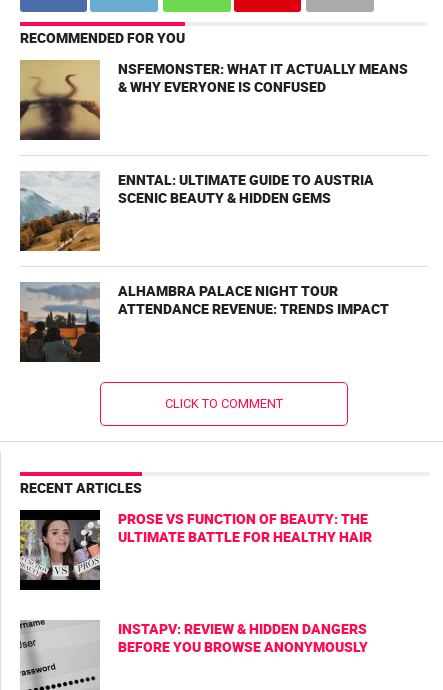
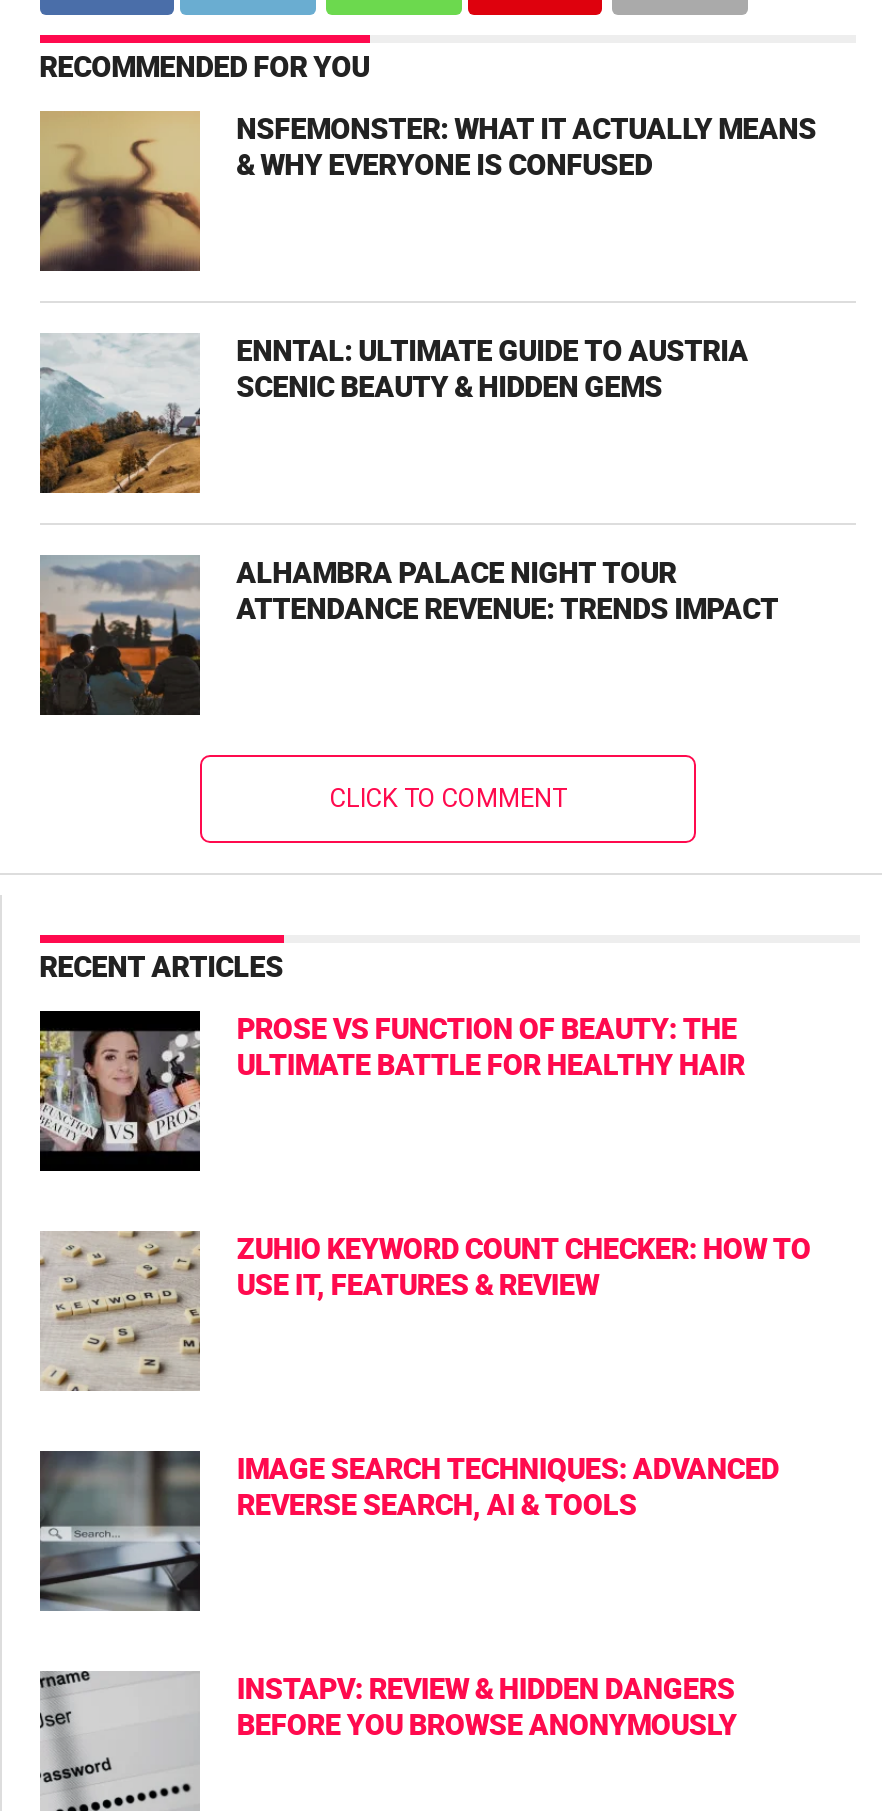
none -> [40,1229,811,1391] [image] | ZUHIO KEYWORD COUNT CHECKER: HOW TO | USE IT, FEATURES & REVIEW
none -> [40,1449,779,1611] [image] | IMAGE SEARCH TECHNIQUES: ADVANCED | REVERSE SEARCH, AI & TOOLS

